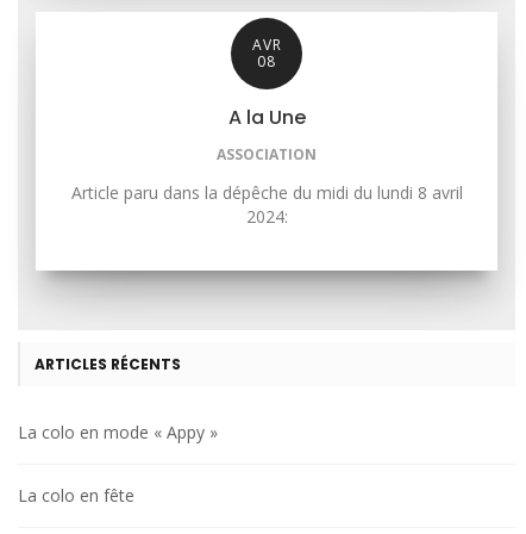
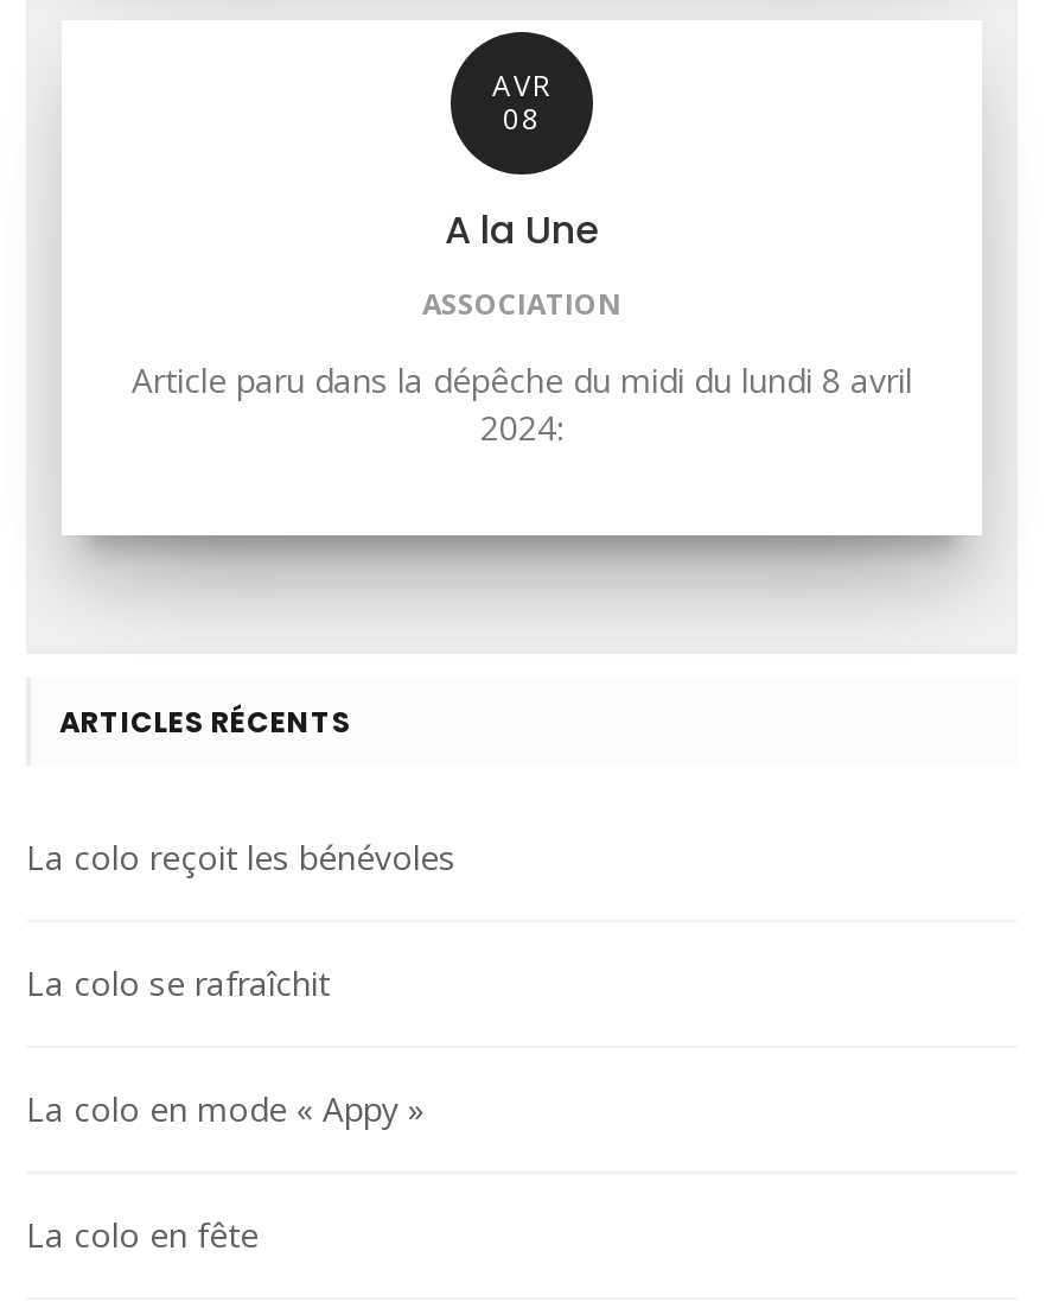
none -> [26,833,455,1004] La colo reçoit les bénévoles | La colo se rafraîchit

